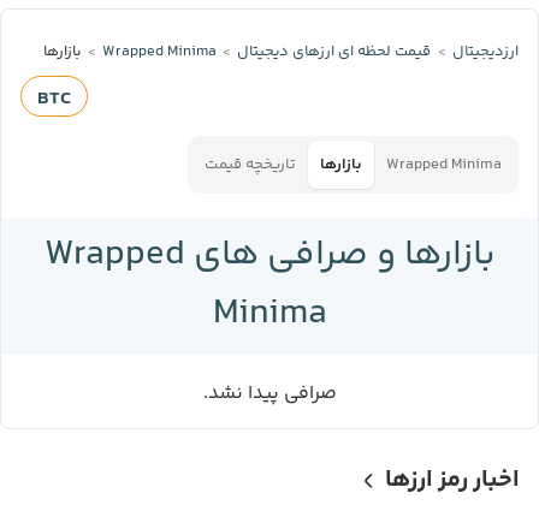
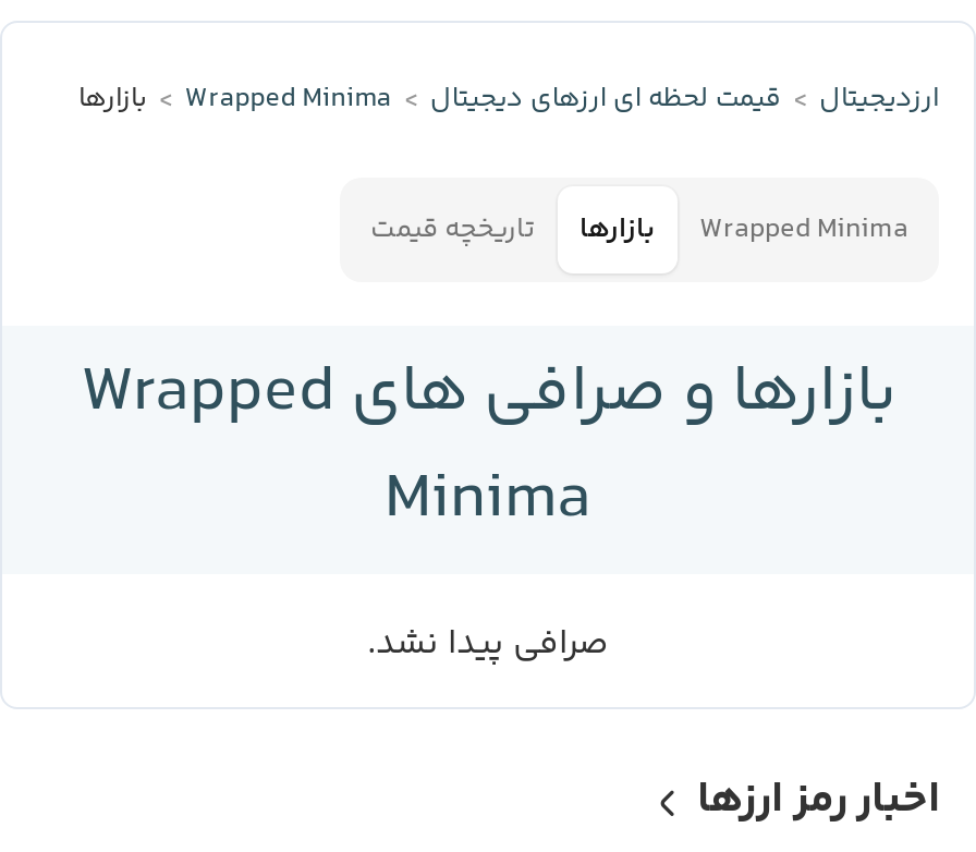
[37,84,71,114] BTC -> none

